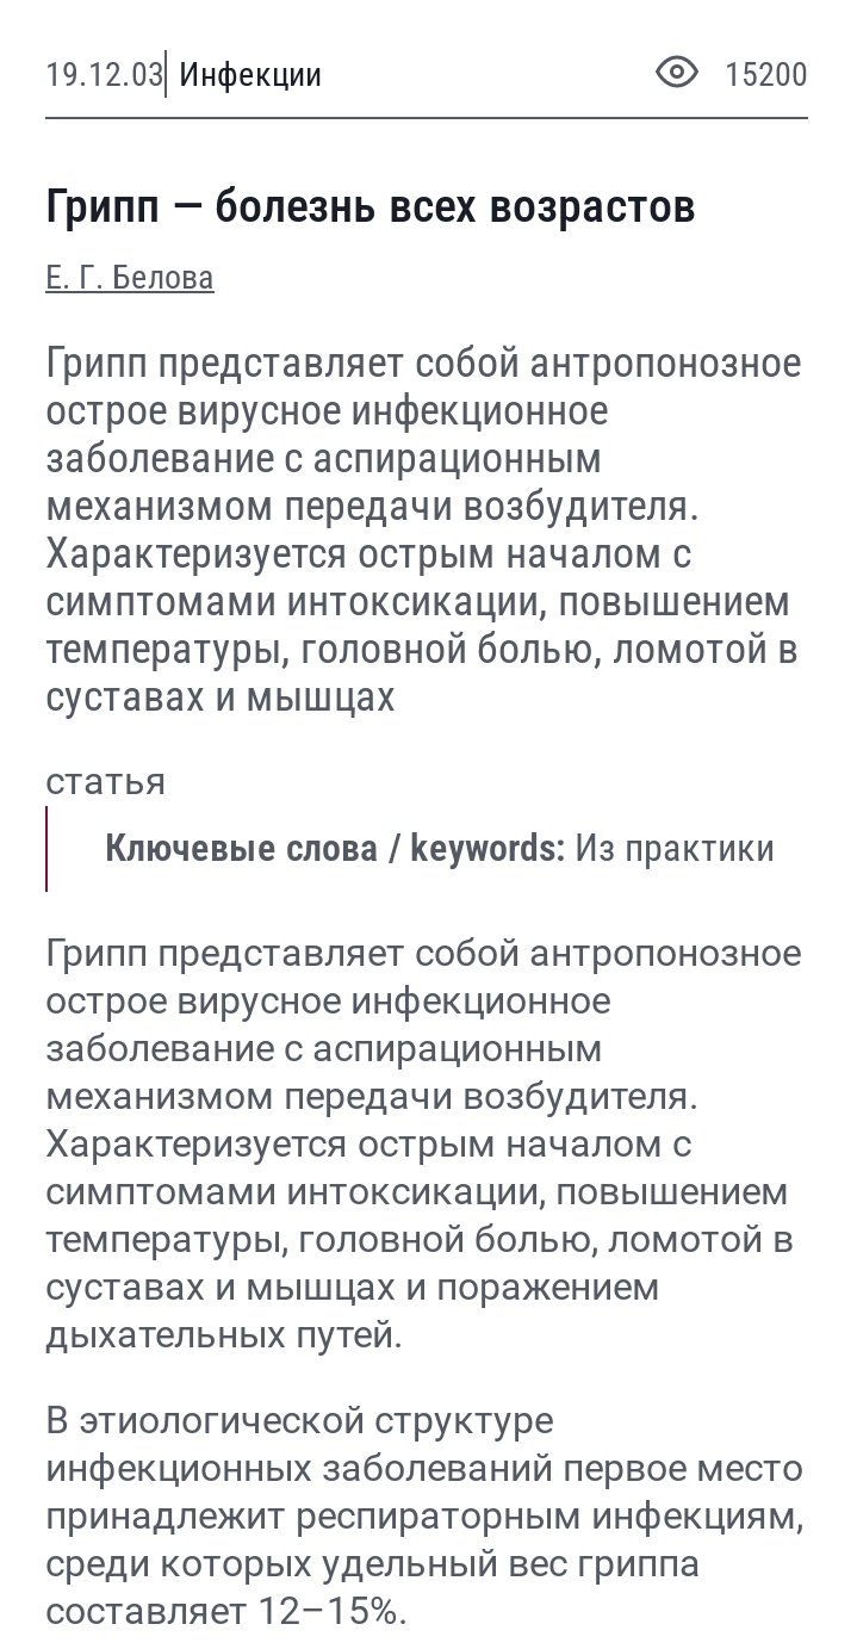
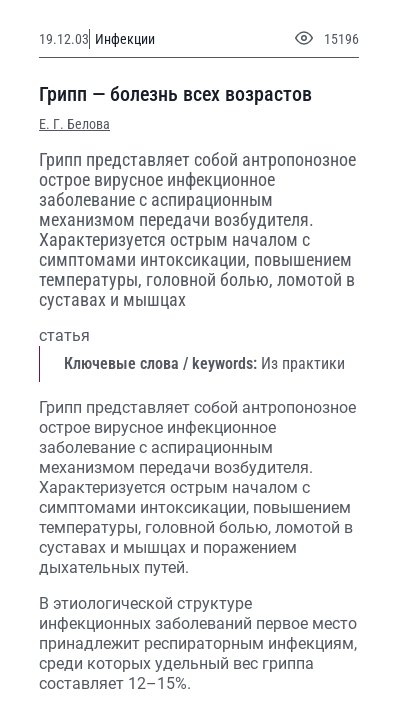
[718,55,808,93] 15200 -> [321,31,359,47] 15196

